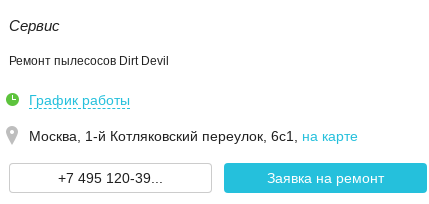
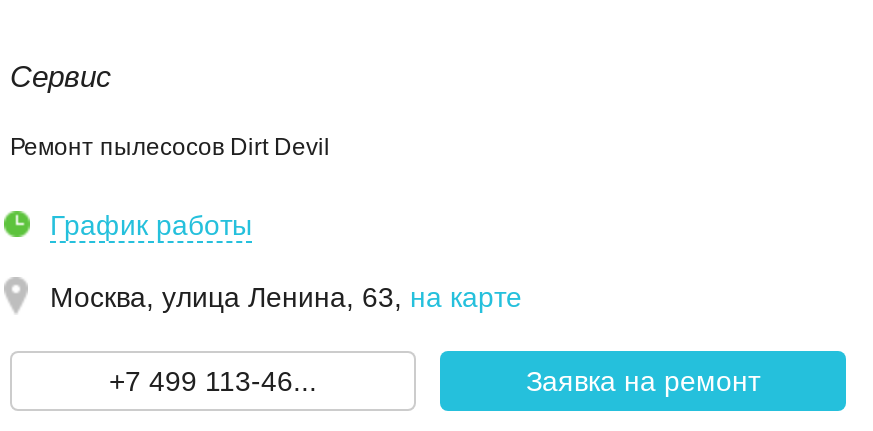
[29,128,358,144] Москва, 1-й Котляковский переулок, 6с1, на карте -> [50,281,522,313] Москва, улица Ленина, 63, на карте
[58,170,163,186] +7 495 120-39... -> [109,365,317,397] +7 499 113-46...

